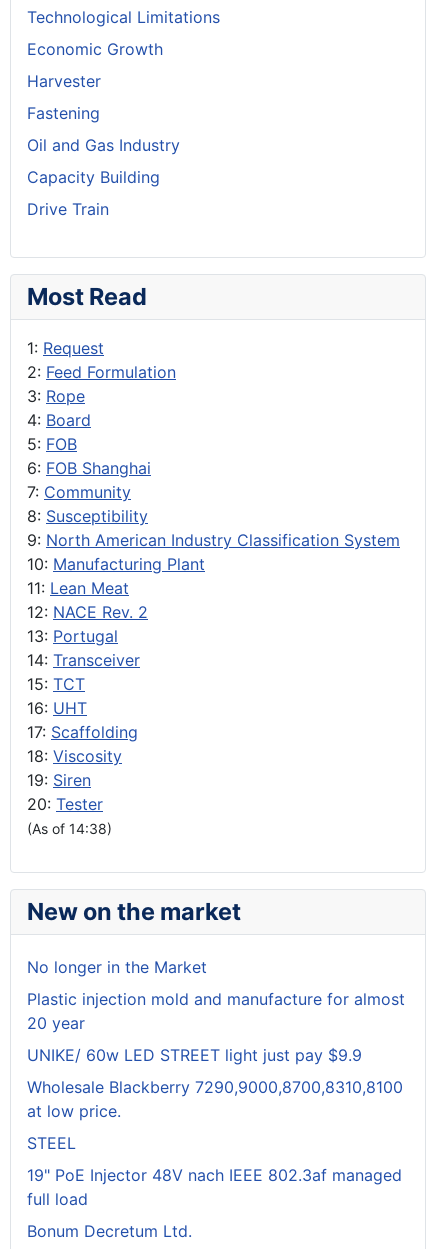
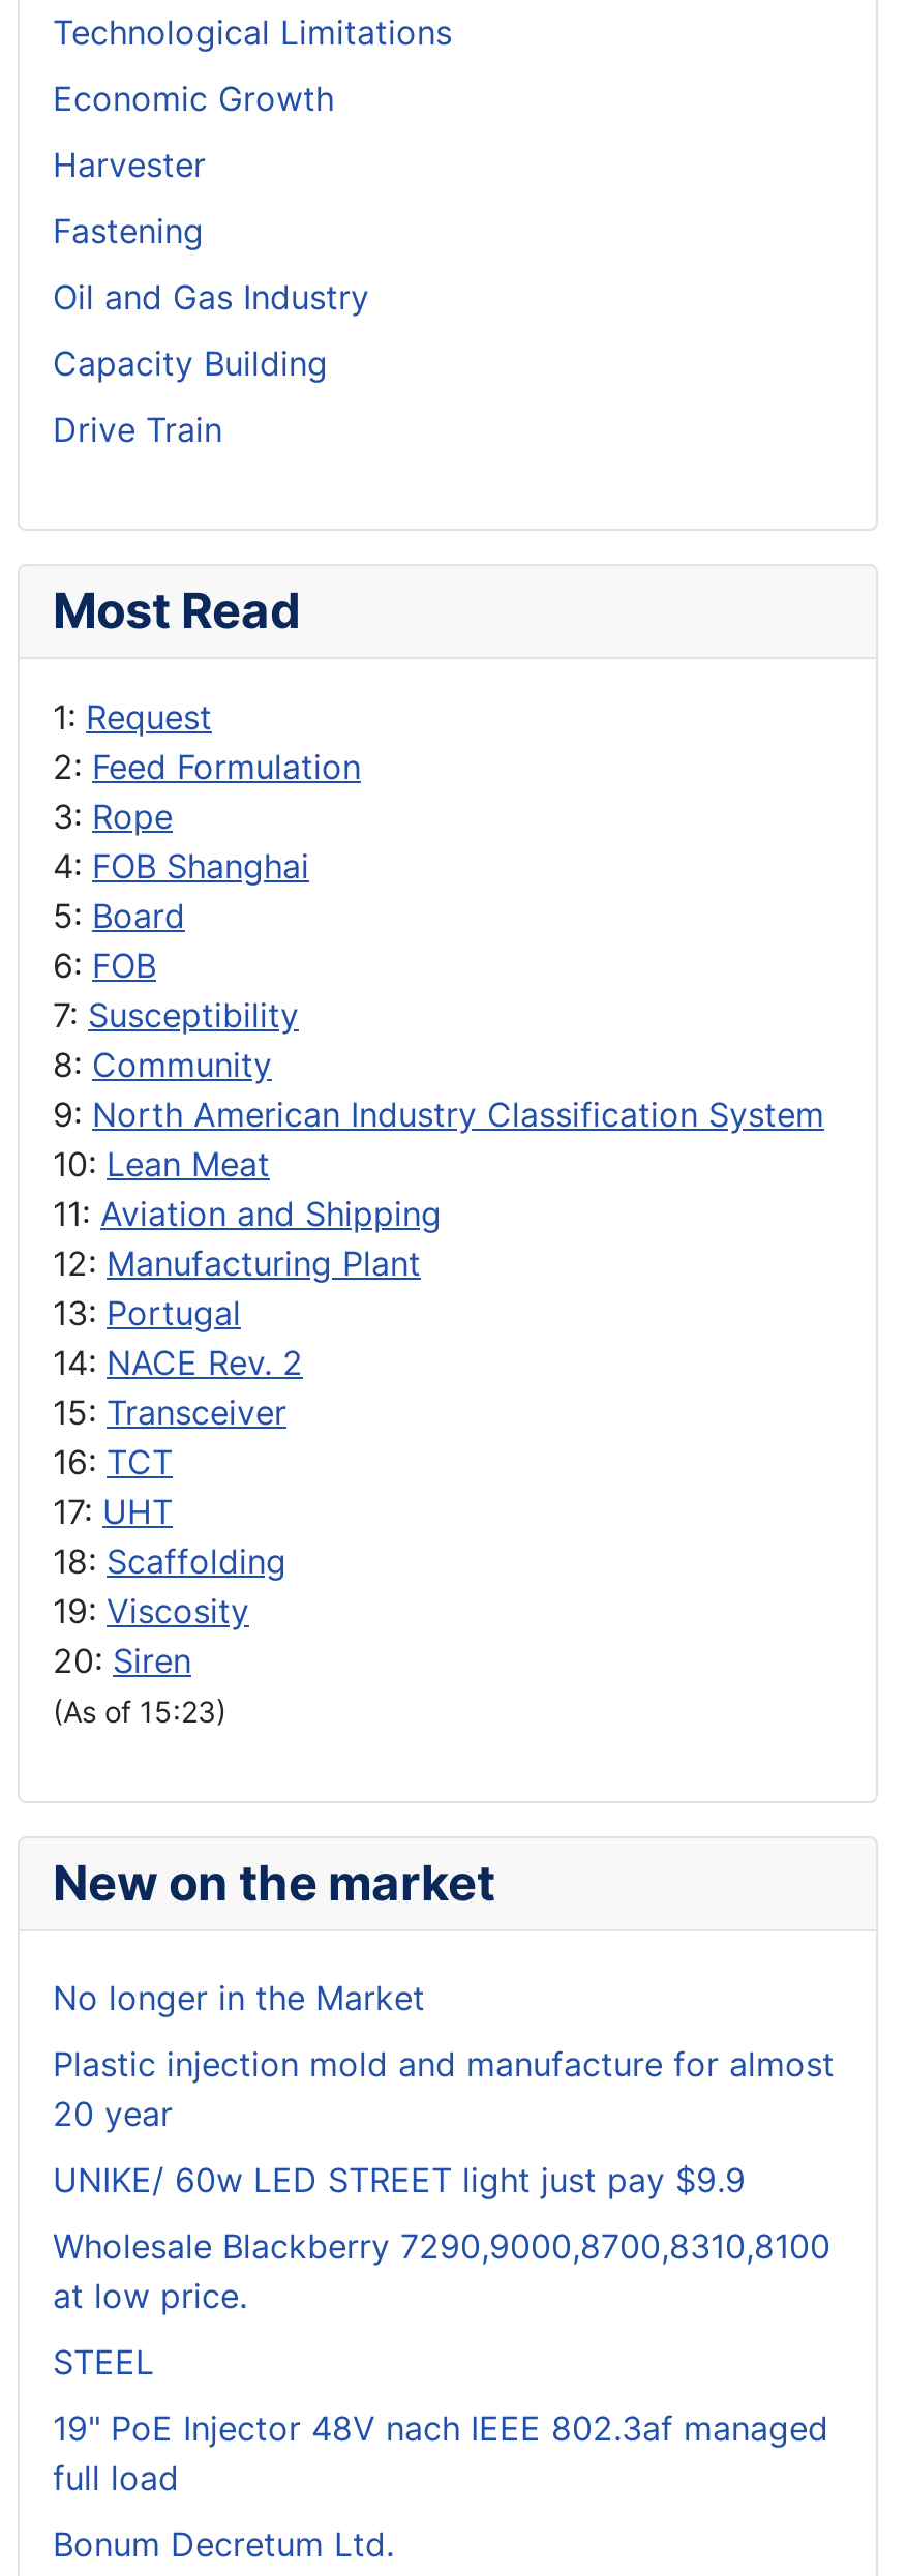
[27,410,151,526] 4: Board | 5: FOB | 6: FOB Shanghai | 7: Community | 8: Susceptibility -> [53,845,309,1085] 4: FOB Shanghai | 5: Board | 6: FOB | 7: Susceptibility | 8: Community
[27,554,205,622] 10: Manufacturing Plant | 11: Lean Meat | 12: NACE Rev. 2 -> [53,1143,442,1283] 10: Lean Meat | 11: Aviation and Shipping | 12: Manufacturing Plant
[27,650,140,837] 14: Transceiver | 15: TCT | 16: UHT | 17: Scaffolding | 18: Viscosity | 19: Siren | 20: Tester | (As of 14:38) -> [53,1341,303,1728] 14: NACE Rev. 2 | 15: Transceiver | 16: TCT | 17: UHT | 18: Scaffolding | 19: Viscosity | 20: Siren | (As of 15:23)

